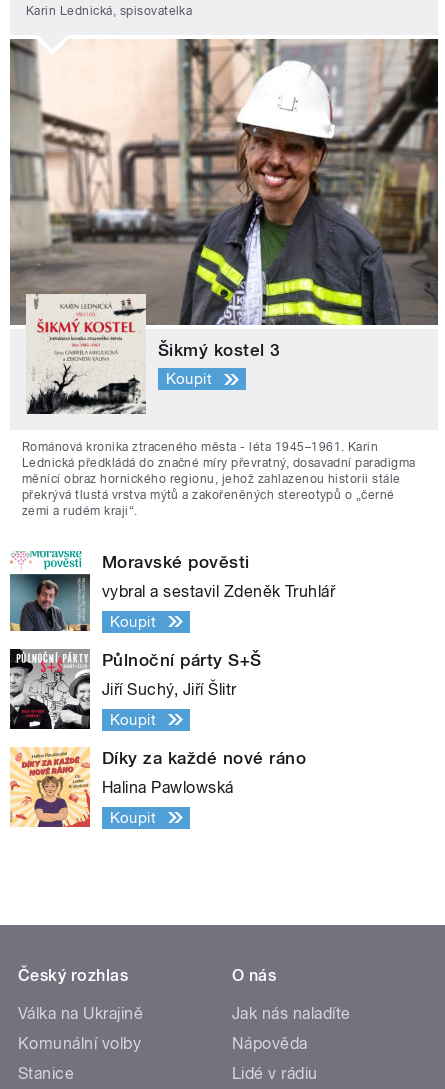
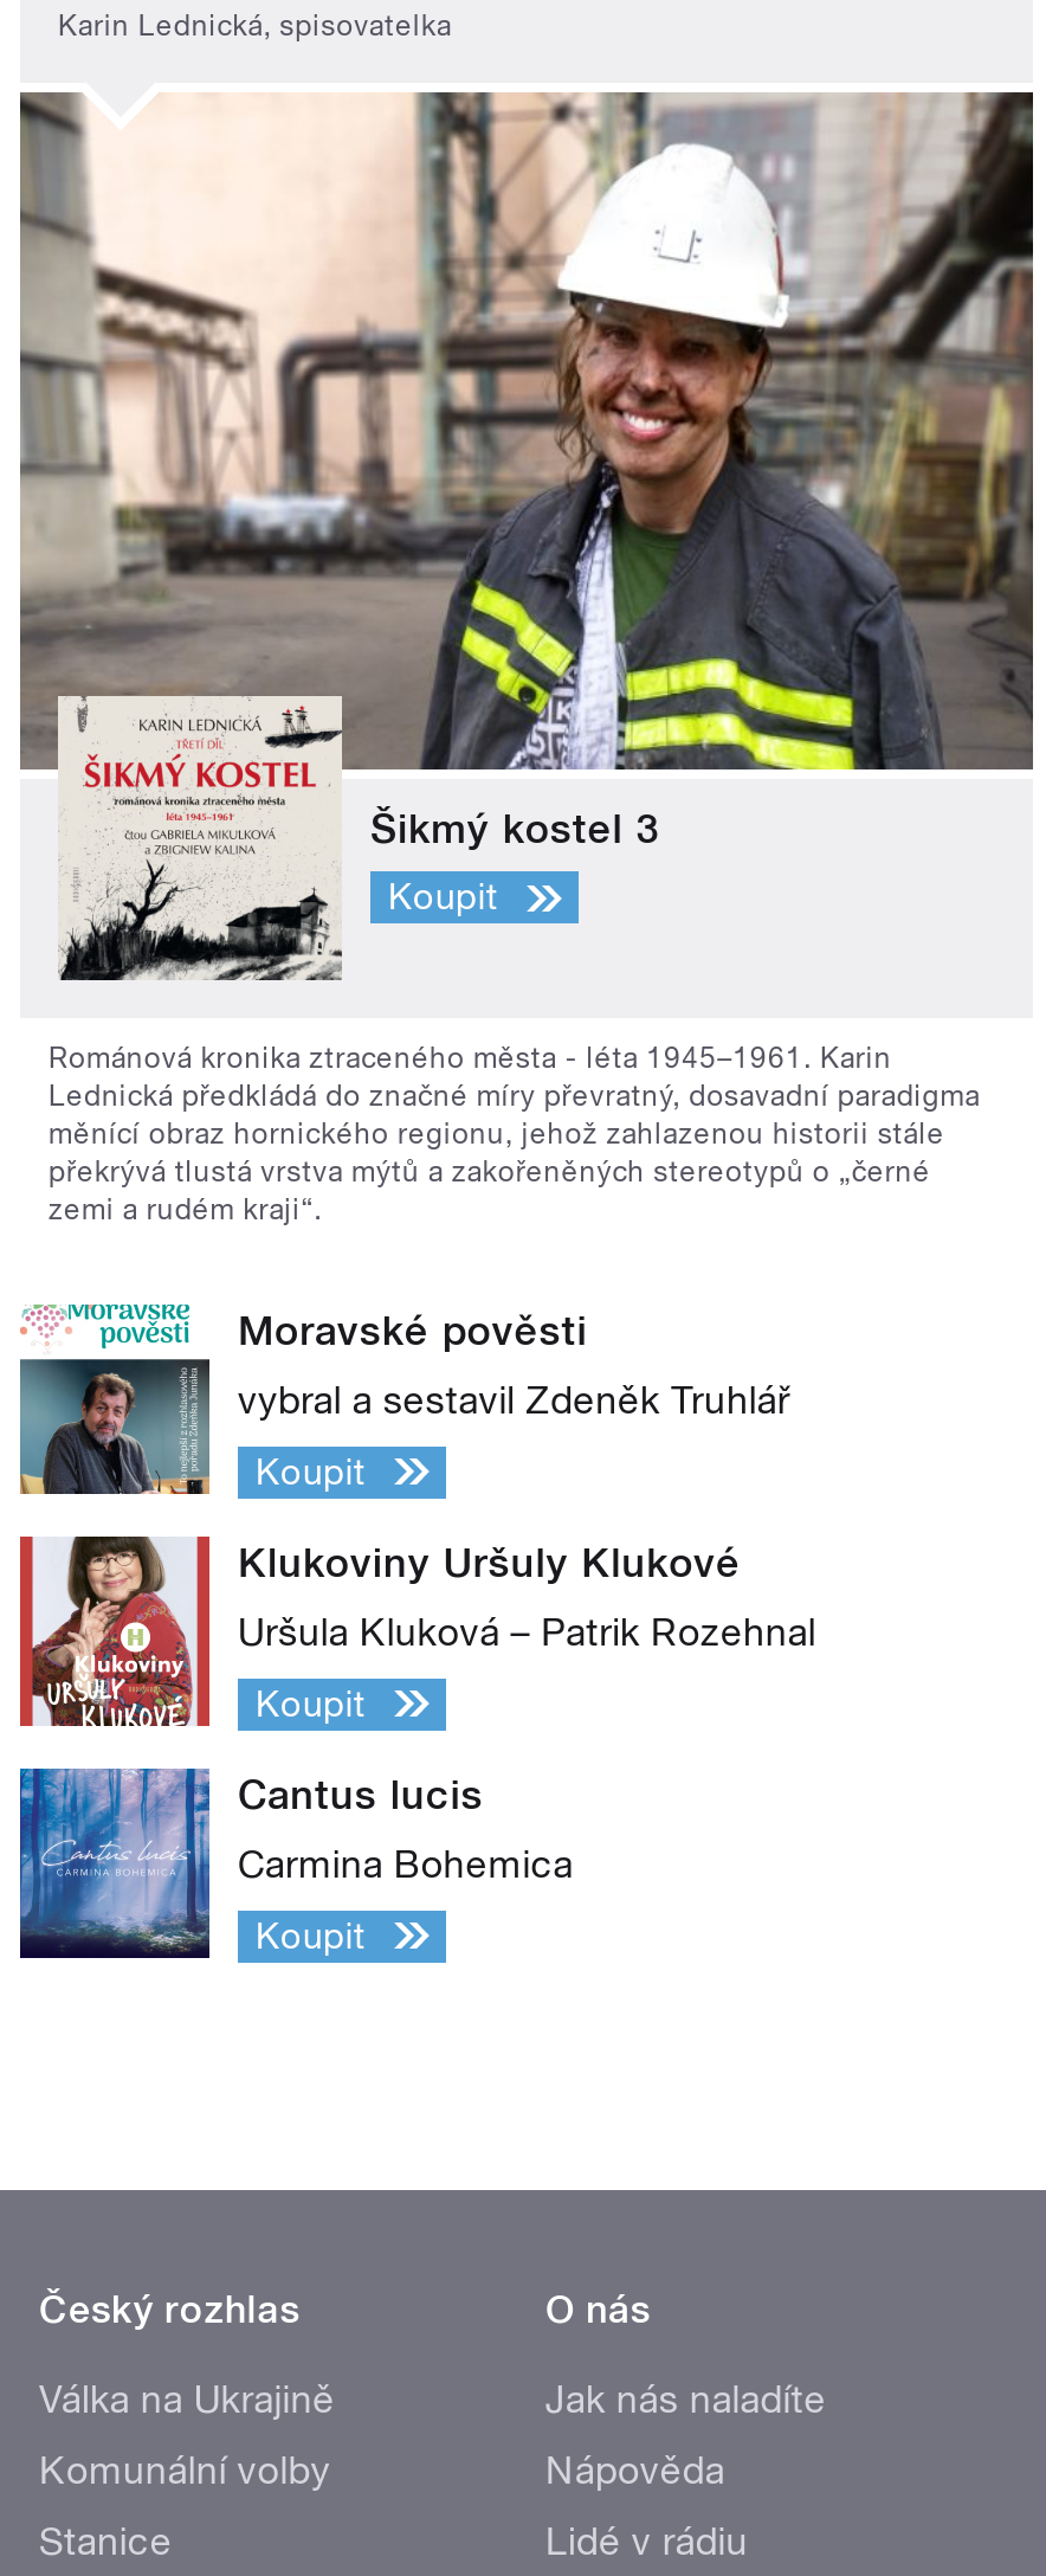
[9,648,262,730] [image] | Půlnoční párty S+Š -> [18,1534,741,1728] [image] | Klukoviny Uršuly Klukové
[102,680,237,699] Jiří Suchý, Jiří Šlitr -> [238,1610,816,1655] Uršula Kluková – Patrik Rozehnal
[9,746,306,828] [image] | Díky za každé nové ráno -> [18,1766,483,1960] [image] | Cantus lucis
[102,778,234,797] Halina Pawlowská -> [238,1842,573,1887] Carmina Bohemica

